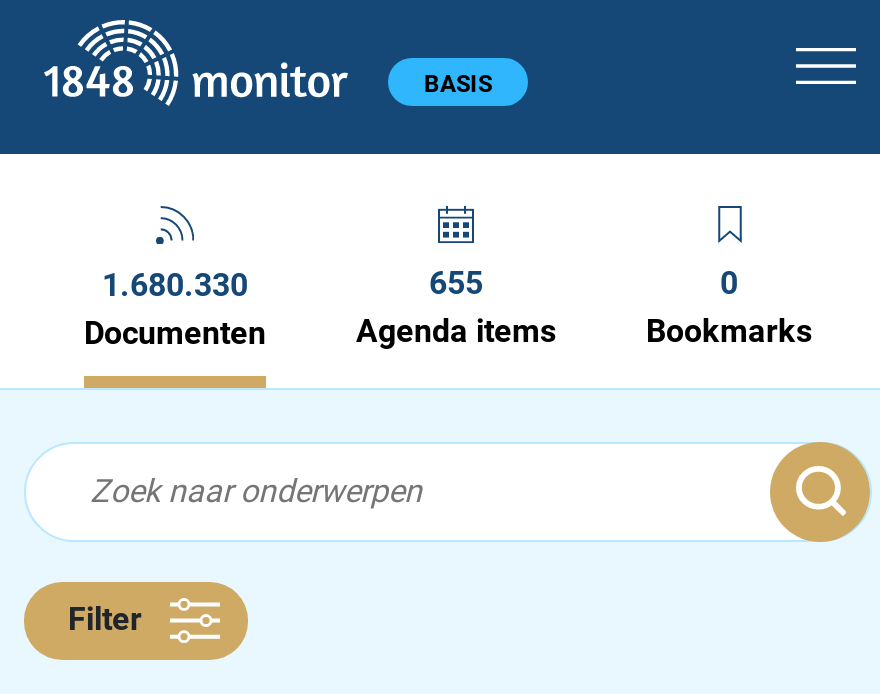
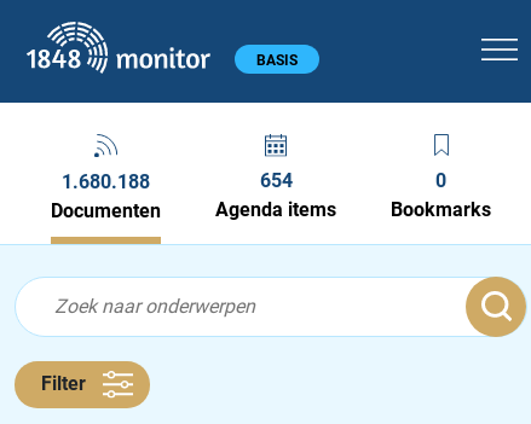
[102,265,248,303] 1.680.330 -> [62,170,150,193] 1.680.188
[429,265,483,303] 655 -> [259,170,292,193] 654

